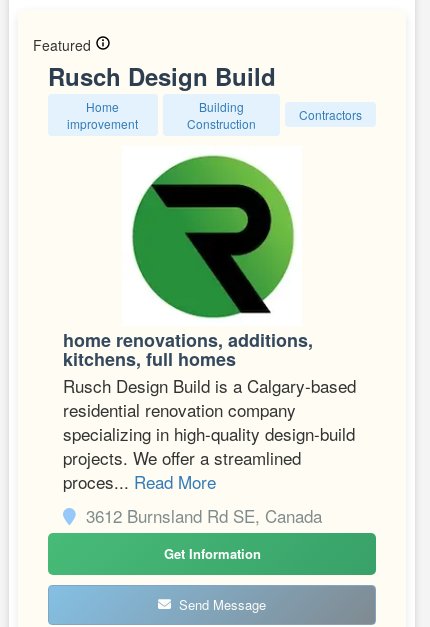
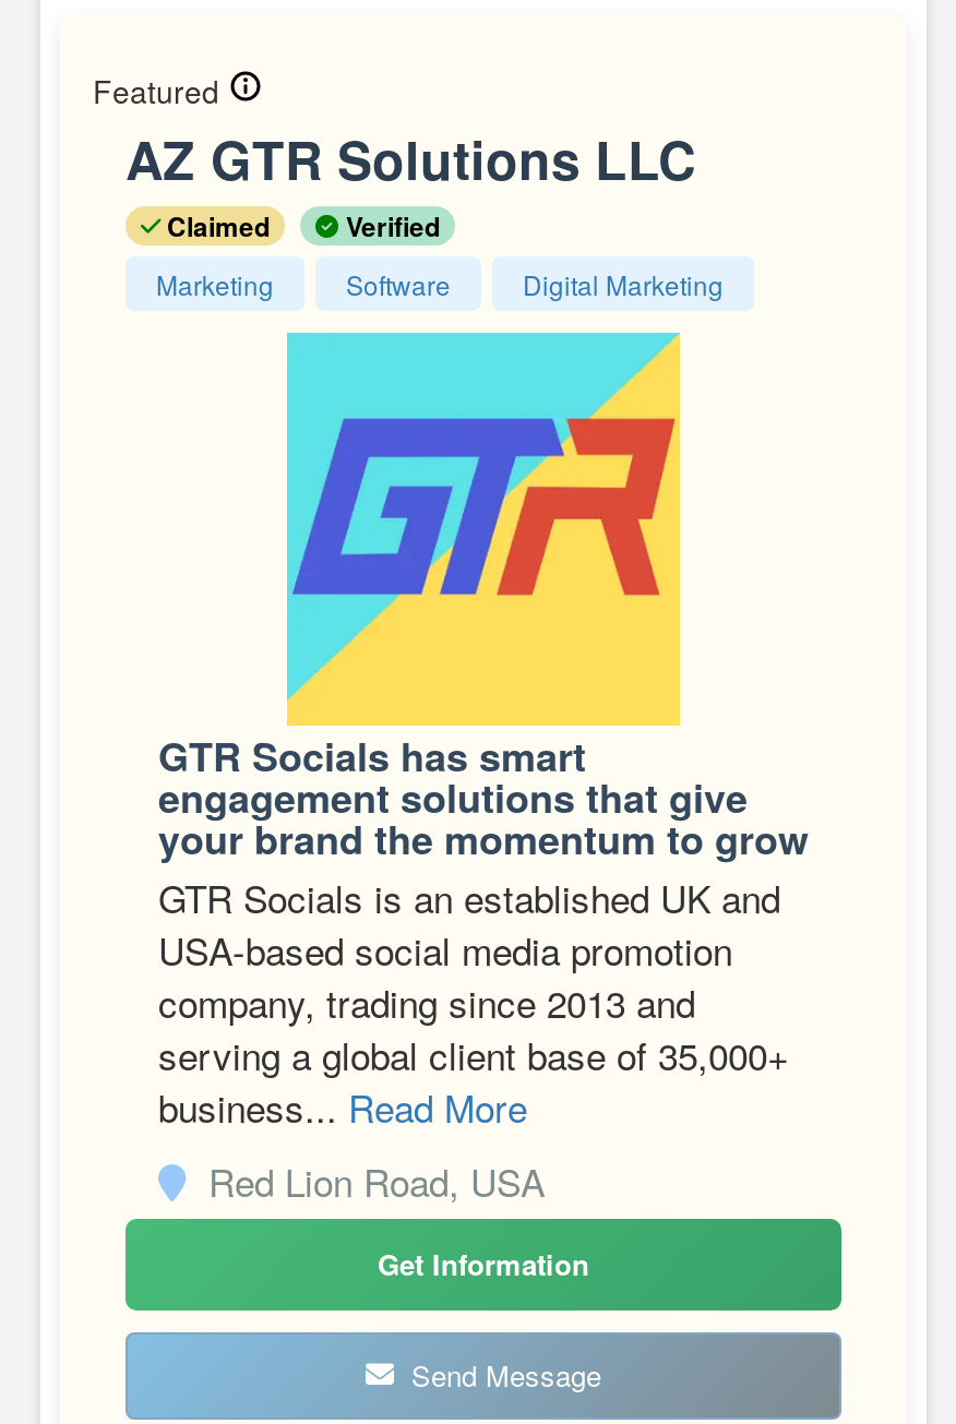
[48,59,276,132] Rusch Design Build | Home | improvement -> [126,120,695,245] AZ GTR Solutions LLC | Claimed | Verified
[187,98,362,132] Building | Construction | Contractors -> [156,264,724,301] Marketing | Software | Digital Marketing
[63,155,356,528] [image] | home renovations, additions, | kitchens, full homes | Rusch Design Build is a Calgary-based | residential renovation company | specializing in high-quality design-build | projects. We offer a streamlined | proces... Read More | 3612 Burnsland Rd SE, Canada -> [158,331,809,1207] [image] | GTR Socials has smart | engagement solutions that give | your brand the momentum to grow | GTR Socials is an established UK and | USA-based social media promotion | company, trading since 2013 and | serving a global client base of 35,000+ | business... Read More | Red Lion Road, USA

